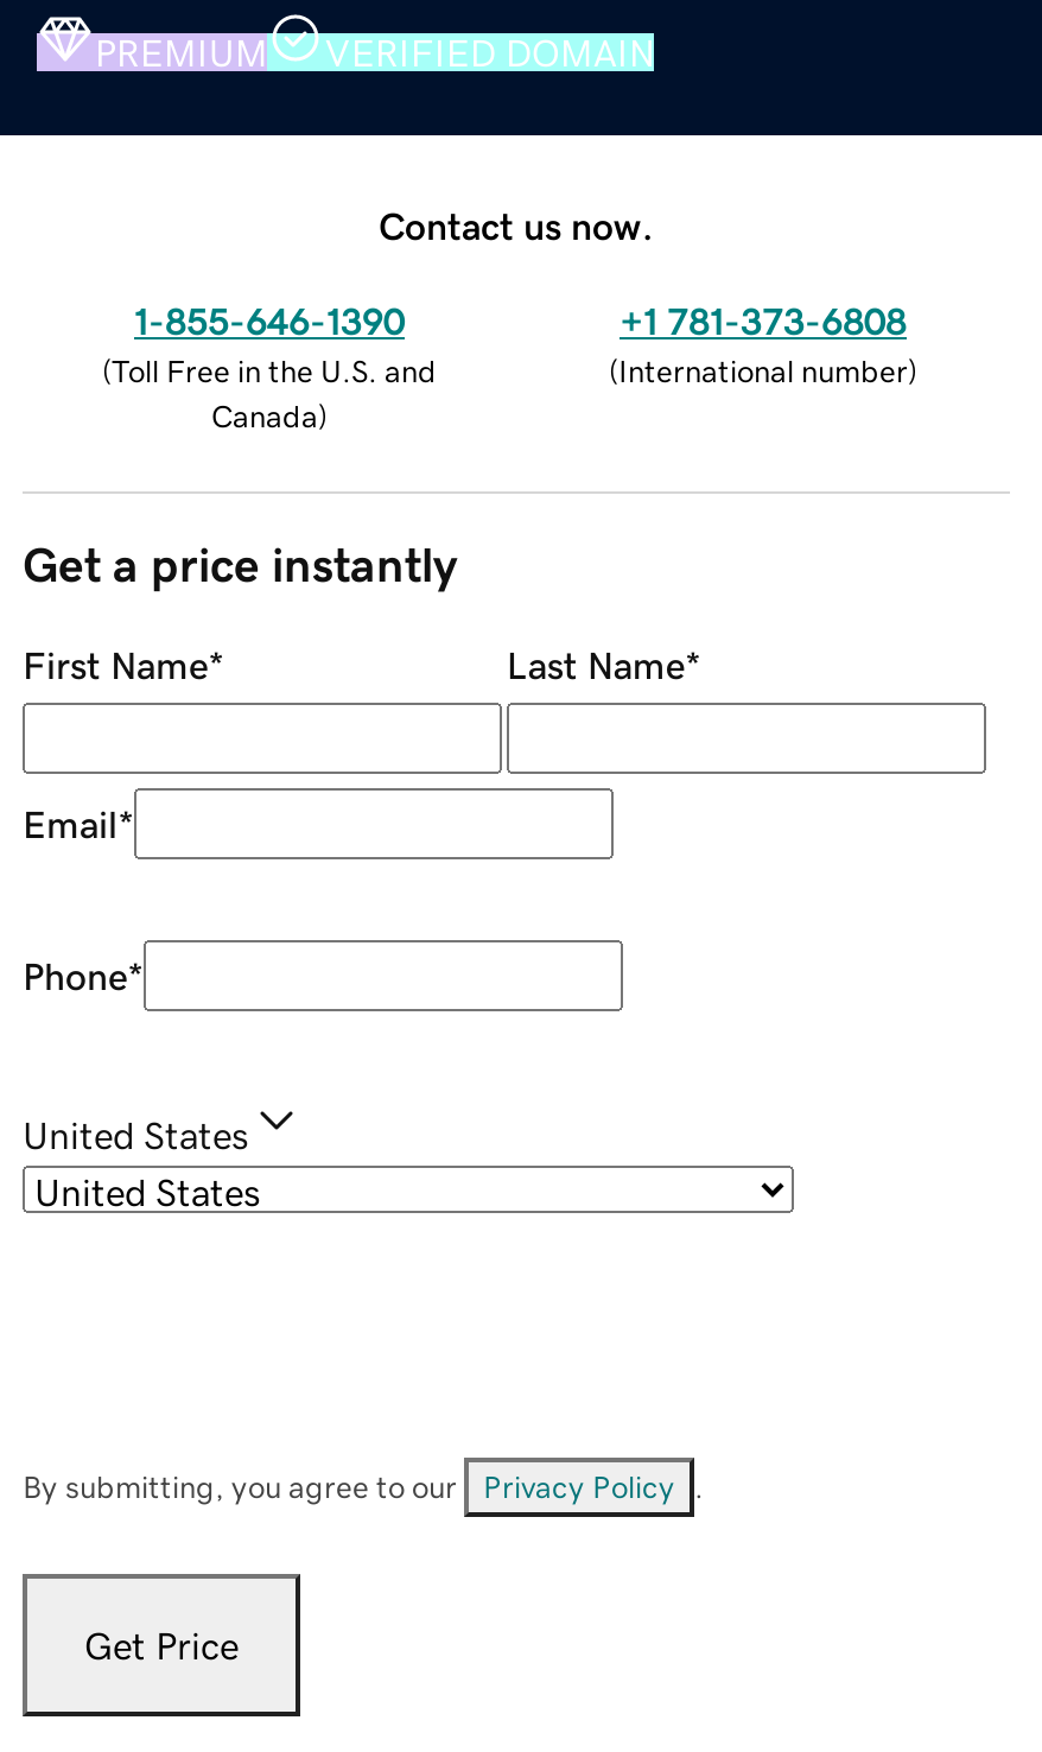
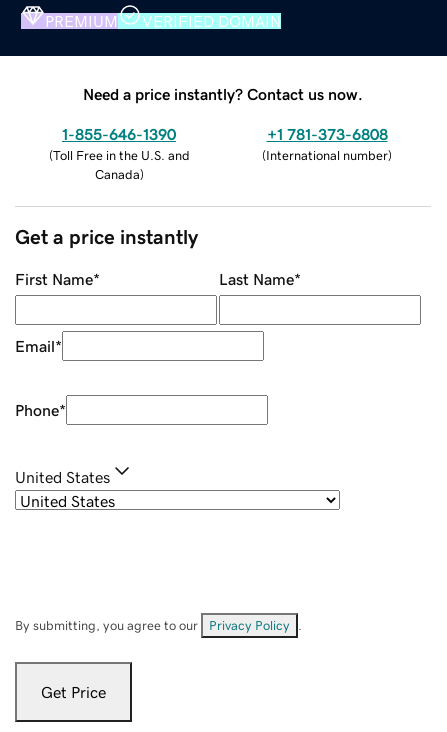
[379,206,654,244] Contact us now. -> [83,86,363,102] Need a price instantly? Contact us now.

